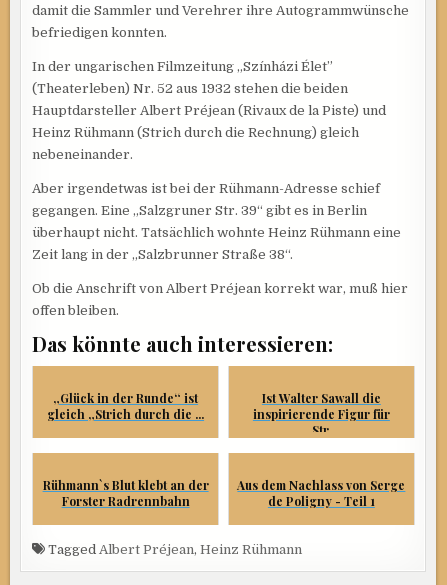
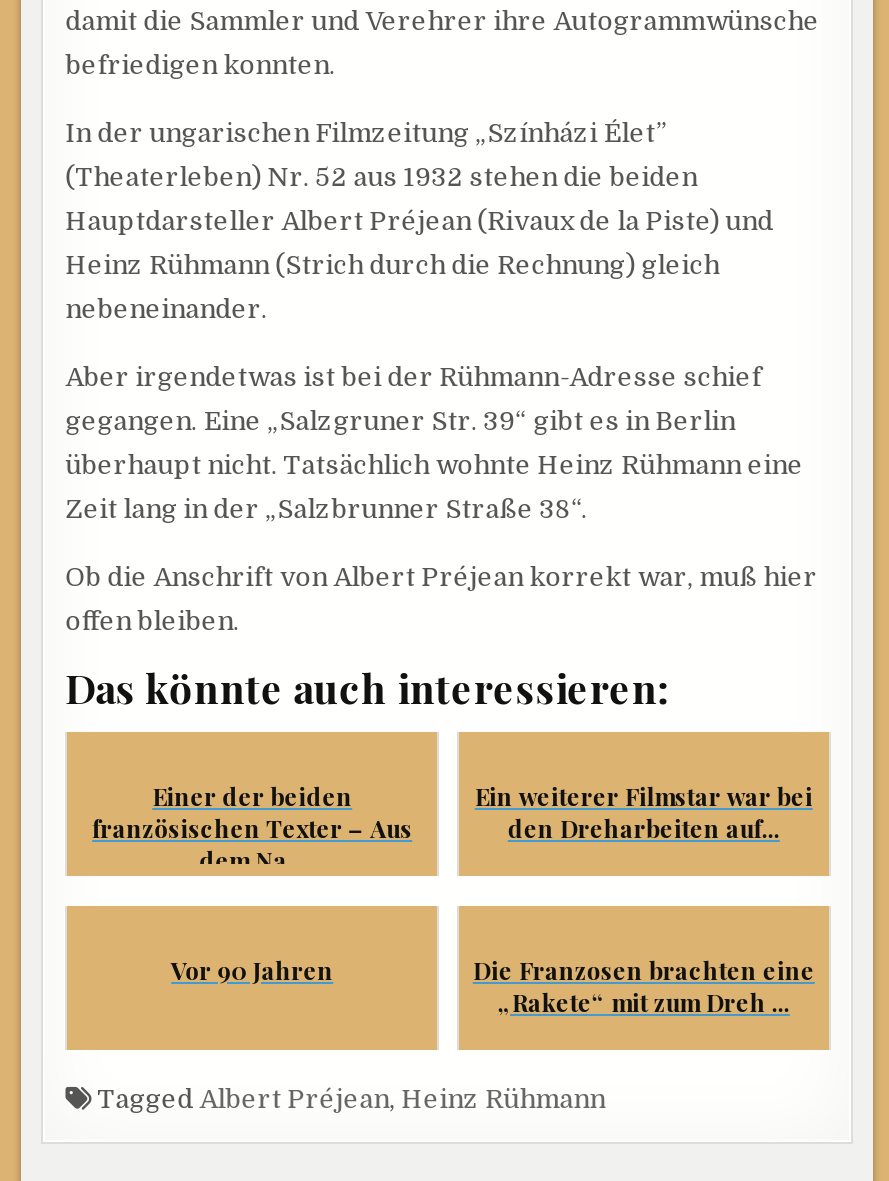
[43,389,390,508] Ist Walter Sawall die | inspirierende Figur für | „Str... | Rühmann`s Blut klebt an der | Forster Radrennbahn -> [475,779,813,843] Ein weiterer Filmstar war bei | den Dreharbeiten auf...
[47,389,204,421] „Glück in der Runde“ ist | gleich „Strich durch die ... -> [92,779,412,875] Einer der beiden | französischen Texter – Aus | dem Na...
[237,476,405,508] Aus dem Nachlass von Serge | de Poligny - Teil 1 -> [171,953,815,1017] Vor 90 Jahren | Die Franzosen brachten eine | „Rakete“ mit zum Dreh ...

